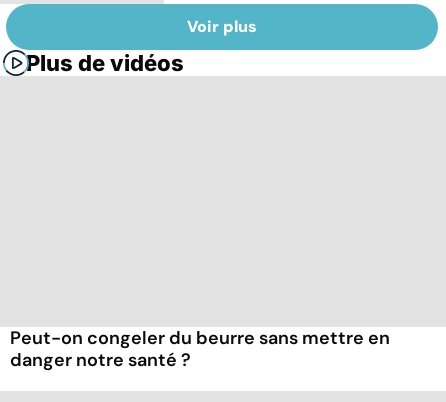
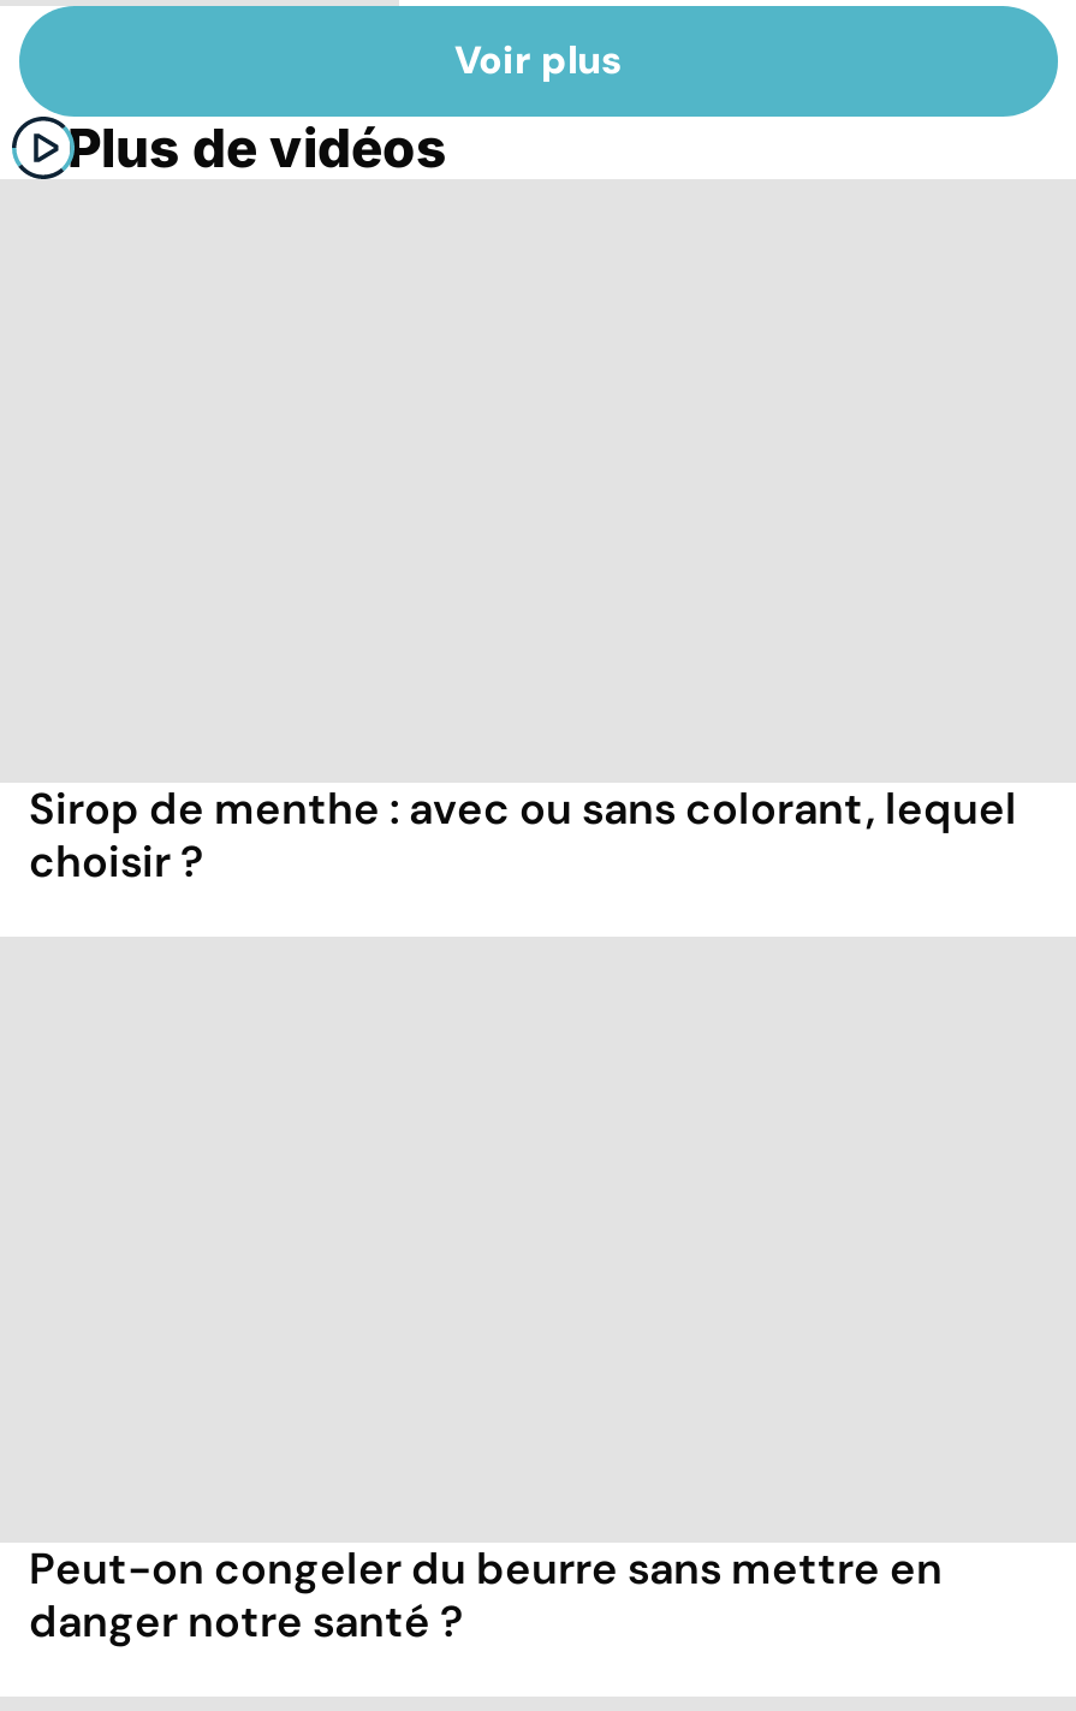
none -> [29,781,1017,892] Sirop de menthe : avec ou sans colorant, lequel | choisir ?

